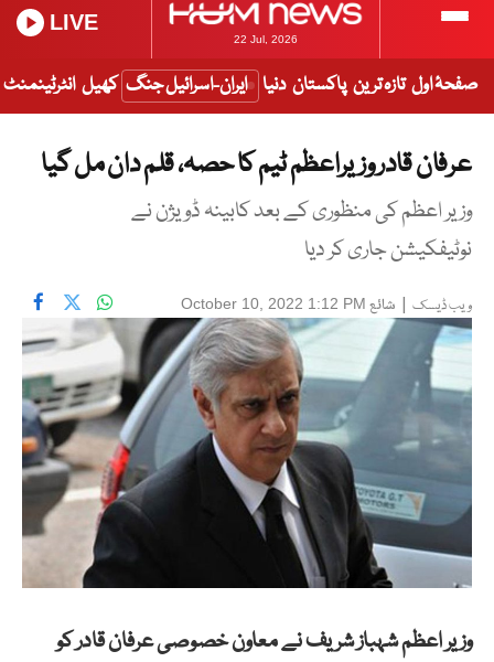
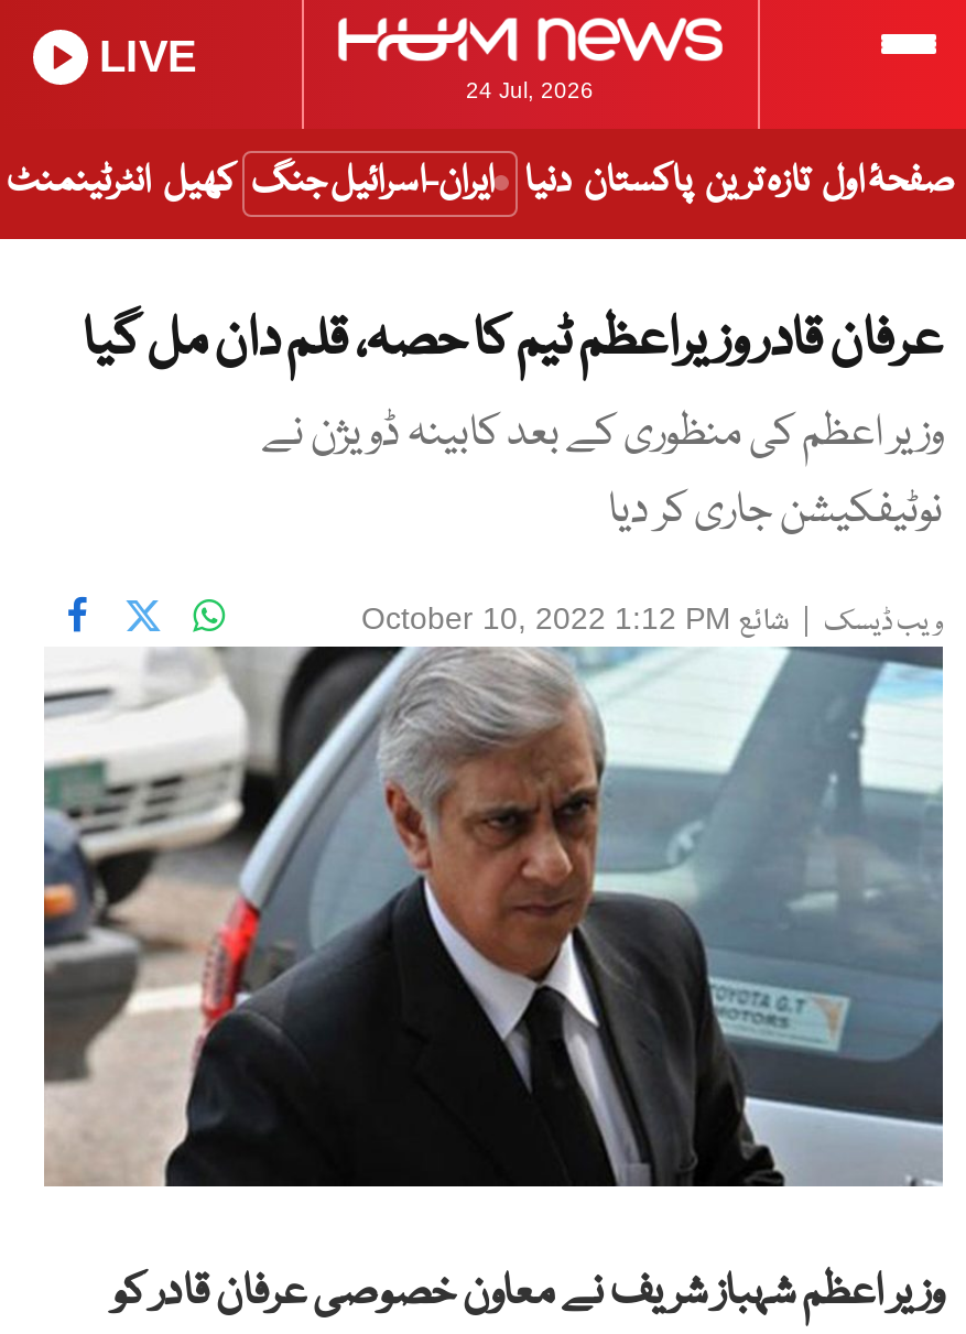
[233,33,297,45] 22 Jul, 2026 -> [466,78,594,102] 24 Jul, 2026

